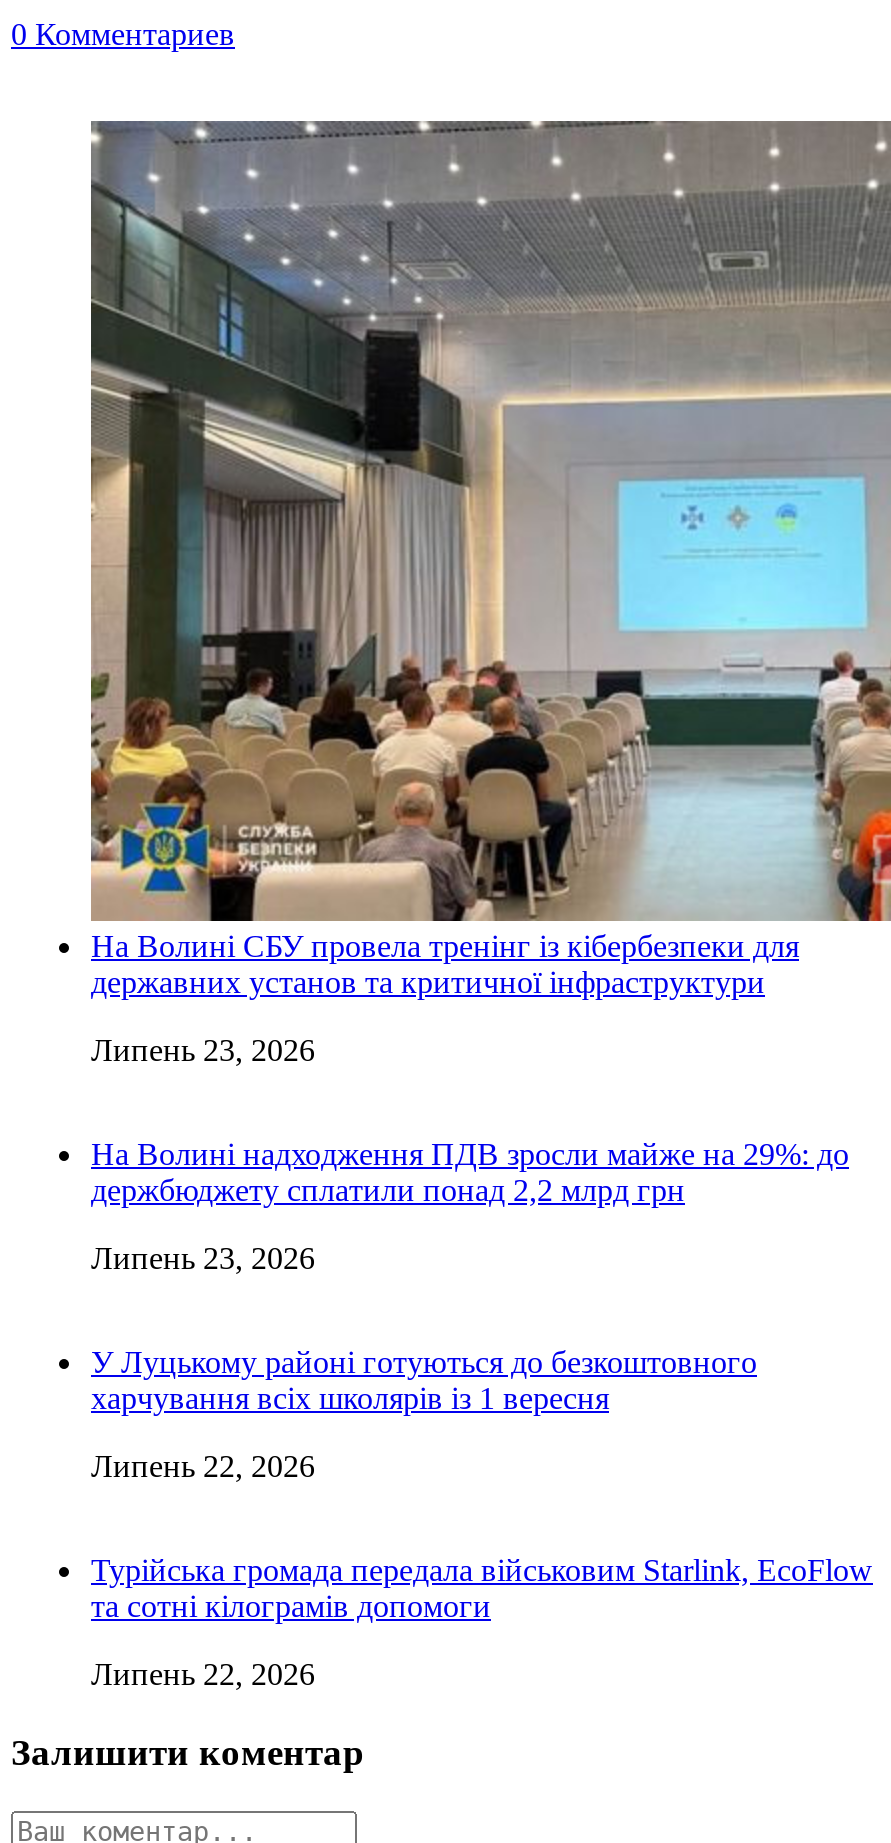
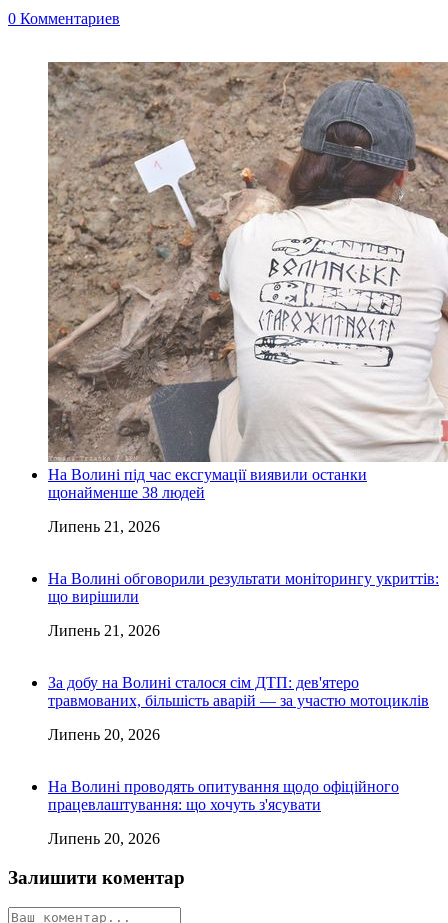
[91,121,885,999] [image] | На Волині СБУ провела тренінг із кібербезпеки для | державних установ та критичної інфраструктури -> [47,61,445,501] [image] | На Волині під час ексгумації виявили останки | щонайменше 38 людей
[91,1033,315,1067] Липень 23, 2026 -> [48,518,160,535] Липень 21, 2026
[91,1137,849,1207] На Волині надходження ПДВ зросли майже на 29%: до | держбюджету сплатили понад 2,2 млрд грн -> [48,570,439,605] На Волині обговорили результати моніторингу укриттів: | що вирішили
[91,1241,315,1275] Липень 23, 2026 -> [48,622,160,639] Липень 21, 2026
[91,1345,757,1415] У Луцькому районі готуються до безкоштовного | харчування всіх школярів із 1 вересня -> [48,674,429,709] За добу на Волині сталося сім ДТП: дев'ятеро | травмованих, більшість аварій — за участю мотоциклів
[91,1449,315,1483] Липень 22, 2026 -> [48,726,160,743] Липень 20, 2026
[91,1553,873,1623] Турійська громада передала військовим Starlink, EcoFlow | та сотні кілограмів допомоги -> [48,778,399,813] На Волині проводять опитування щодо офіційного | працевлаштування: що хочуть з'ясувати
[91,1657,315,1691] Липень 22, 2026 -> [48,830,160,847] Липень 20, 2026

